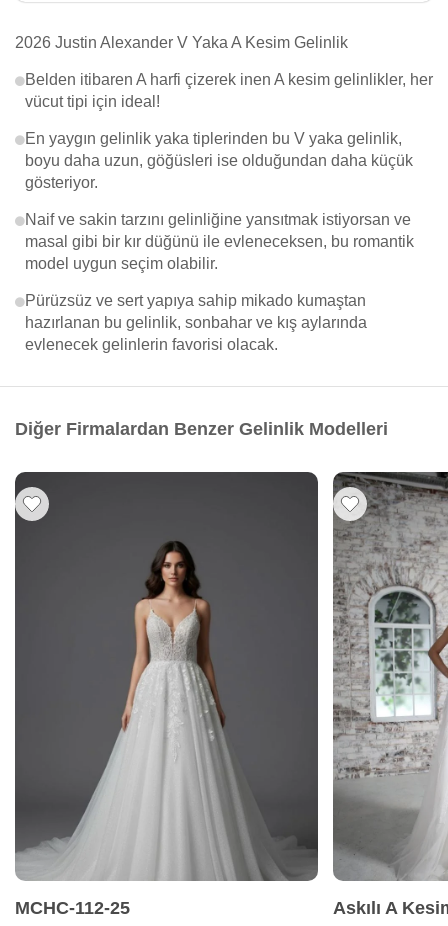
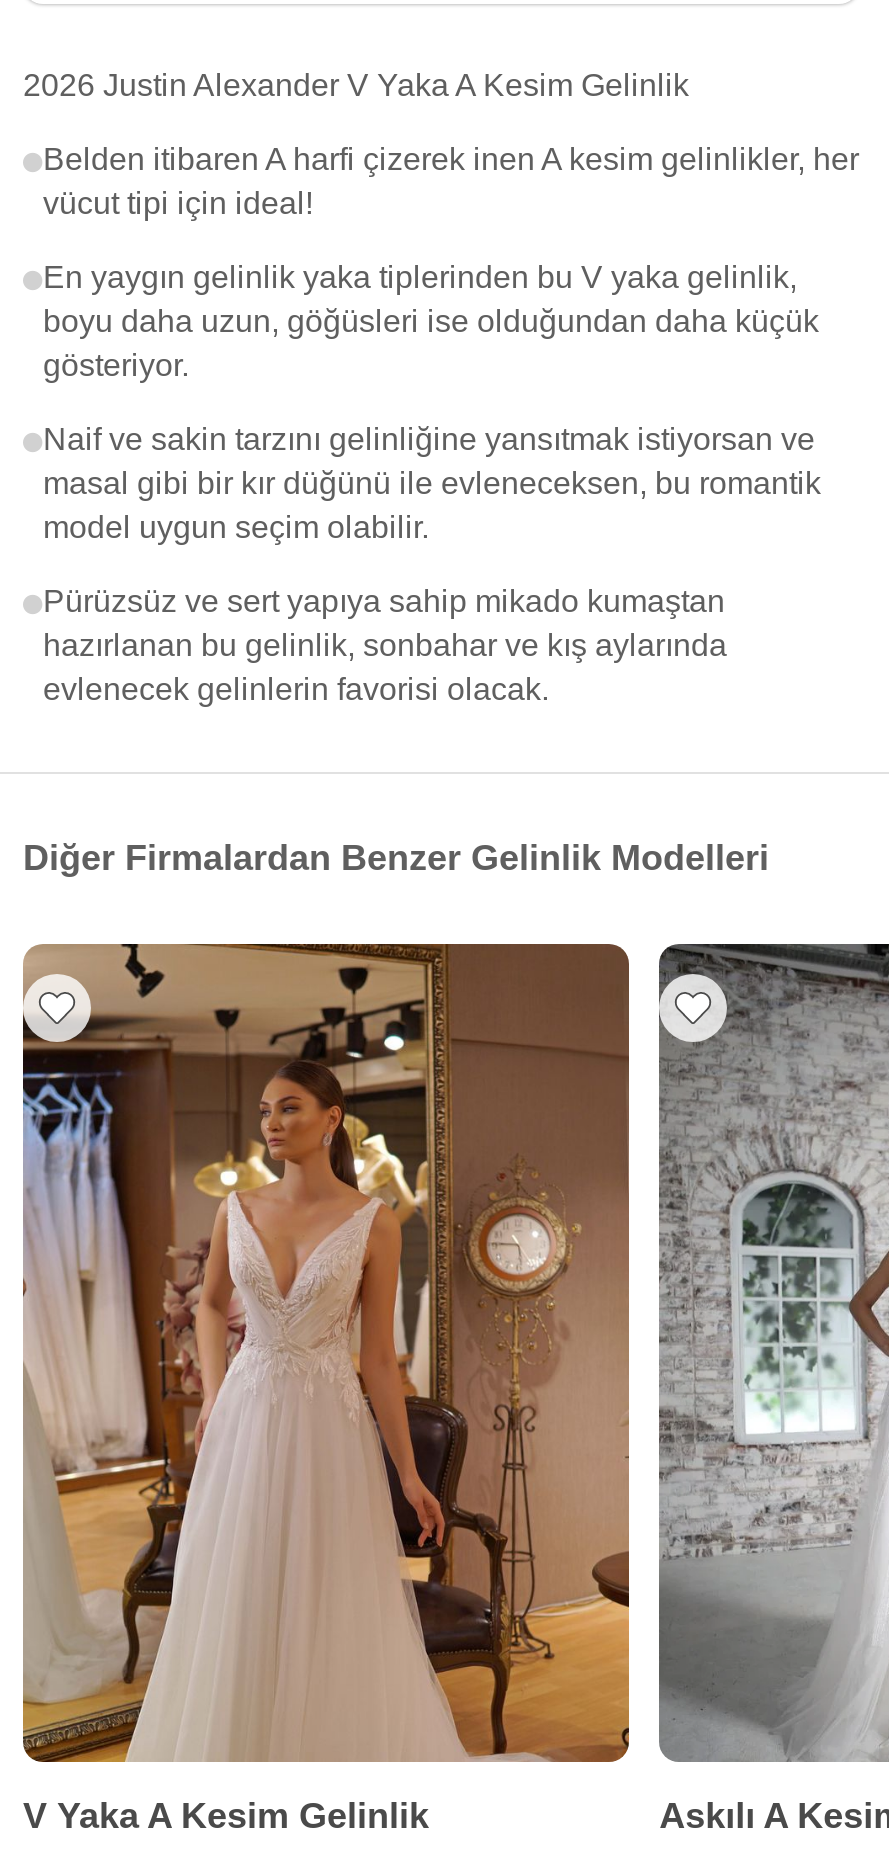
[14,471,319,918] [image] | MCHC-112-25 -> [21,942,631,1836] [image] | V Yaka A Kesim Gelinlik

